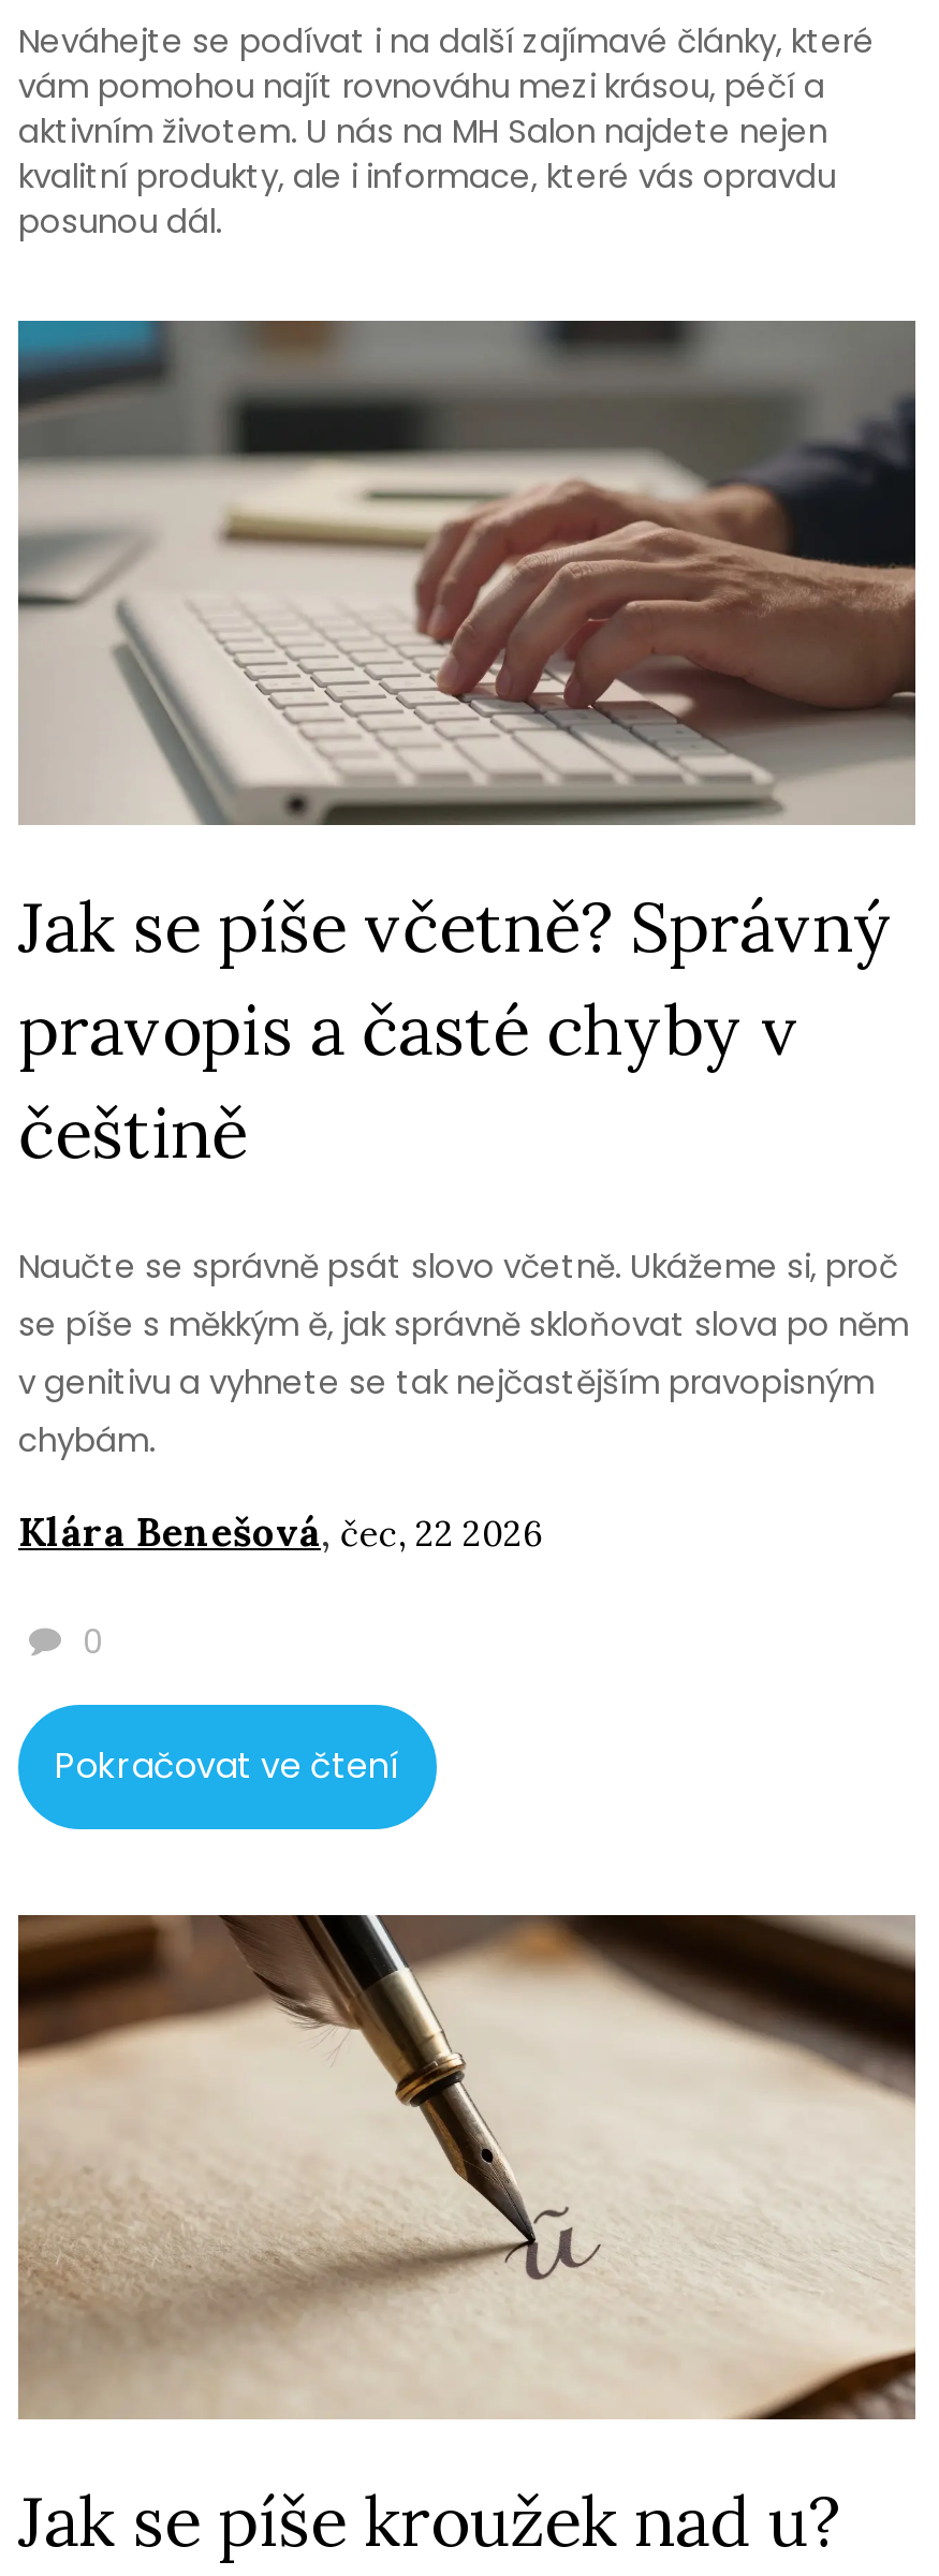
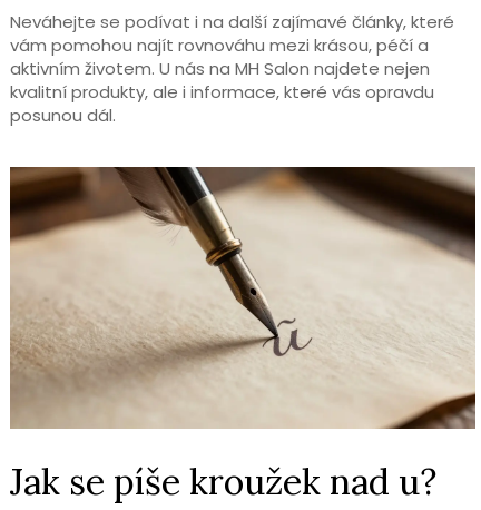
[16,319,918,1791] [image] | Jak se píše včetně? Správný | pravopis a časté chyby v | češtině | Naučte se správně psát slovo včetně. Ukážeme si, proč | se píše s měkkým ě, jak správně skloňovat slova po něm | v genitivu a vyhnete se tak nejčastějším pravopisným | chybám. | Klára Benešová, čec, 22 2026 | 0 | Pokračovat ve čtení -> none

